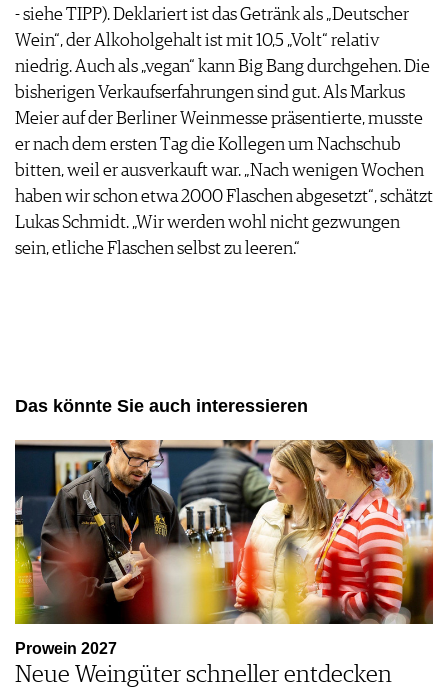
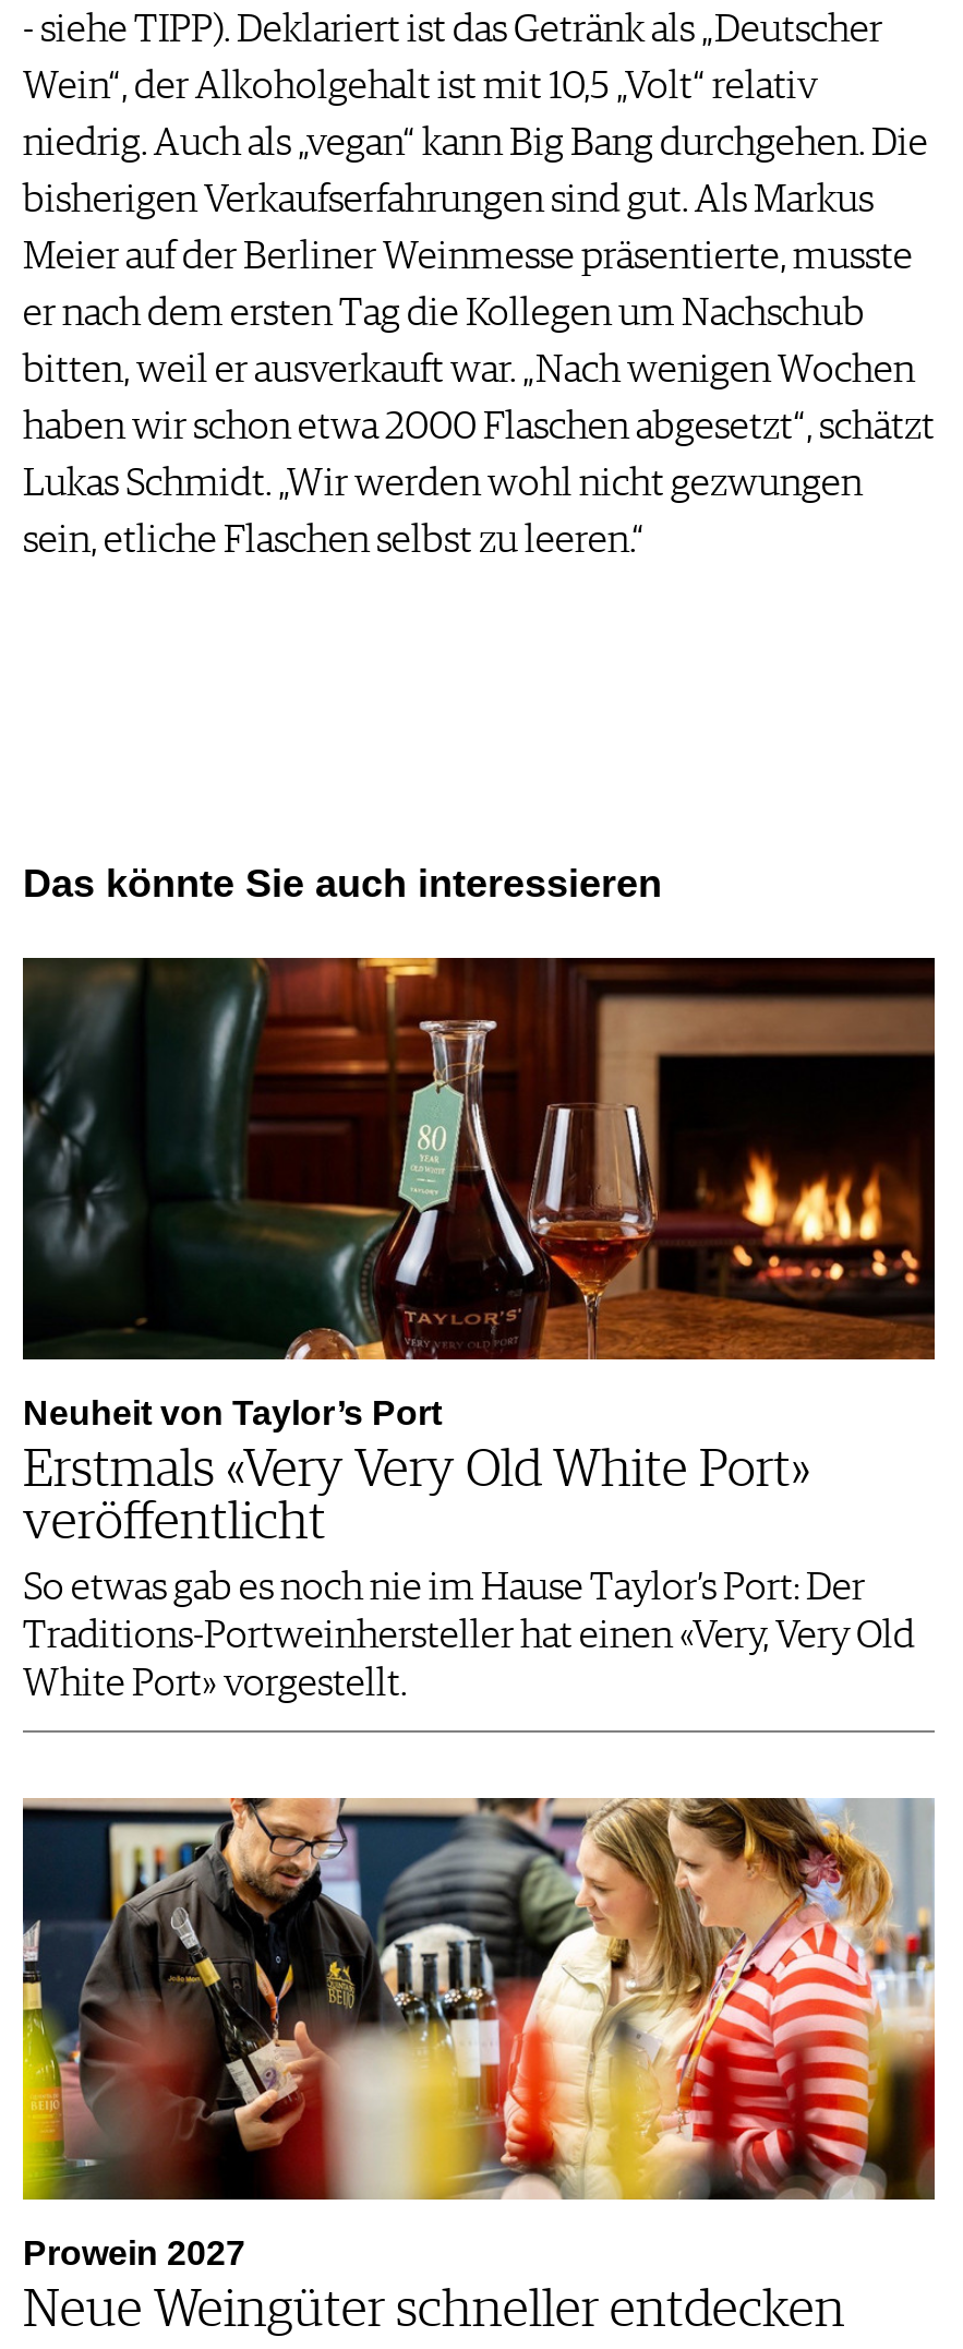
none -> [21,956,937,1704] [image] | Neuheit von Taylor’s Port | Erstmals «Very Very Old White Port» | veröffentlicht | So etwas gab es noch nie im Hause Taylor’s Port: Der | Traditions-Portweinhersteller hat einen «Very, Very Old | White Port» vorgestellt.

